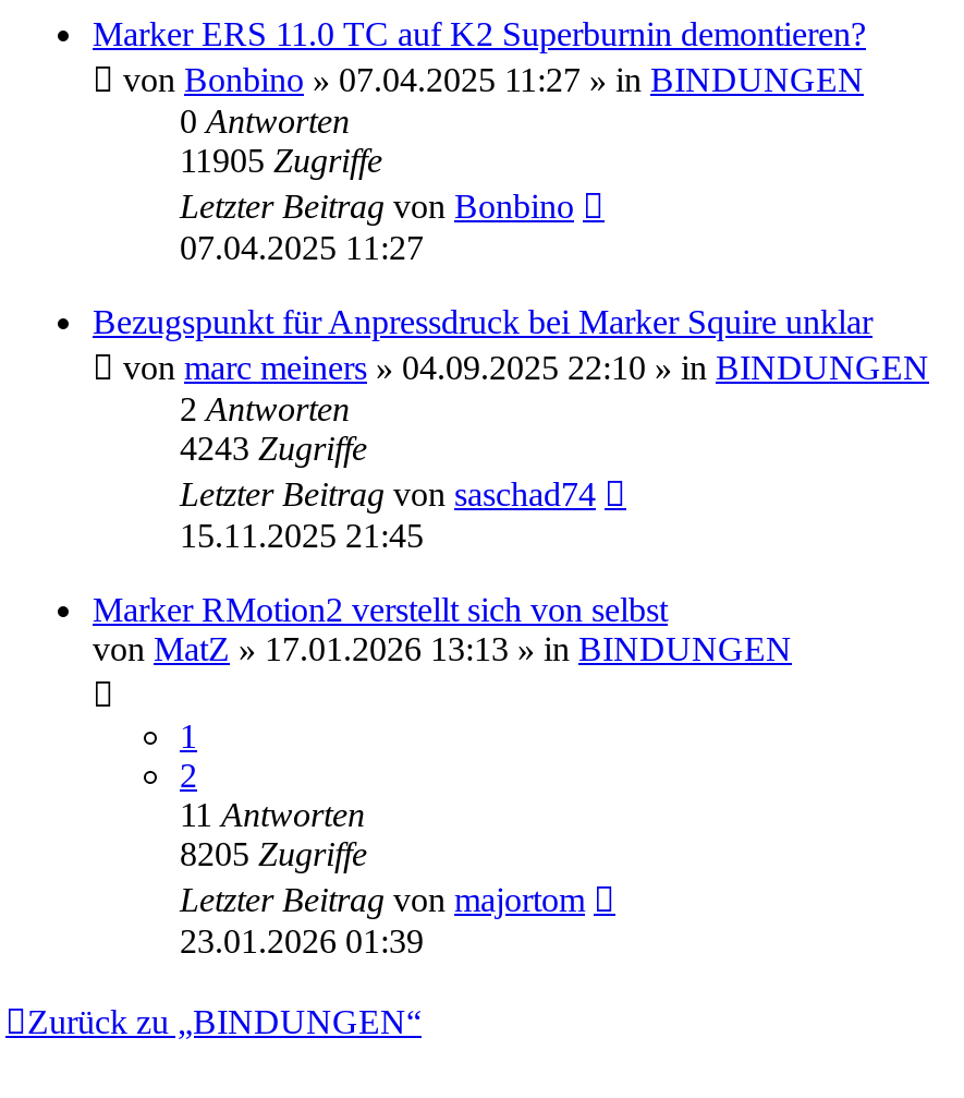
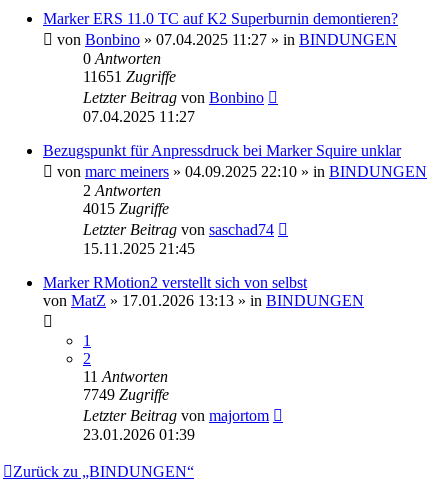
[180,142,382,179] 11905 Zugriffe -> [83,68,176,85] 11651 Zugriffe
[180,430,367,467] 4243 Zugriffe -> [83,200,169,217] 4015 Zugriffe
[180,836,367,873] 8205 Zugriffe -> [83,386,169,403] 7749 Zugriffe

